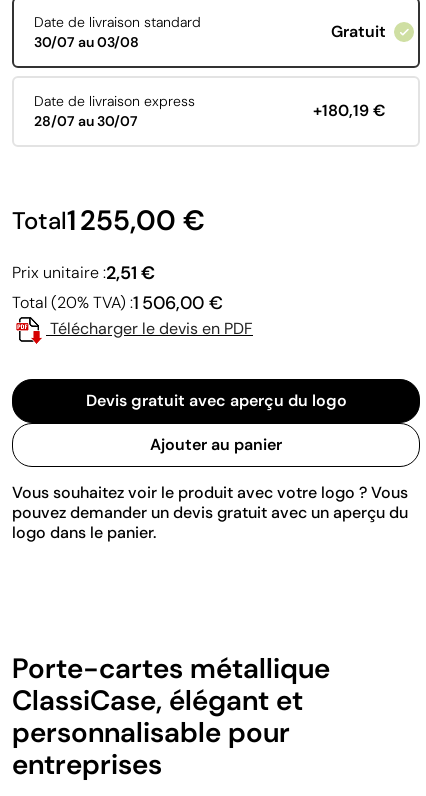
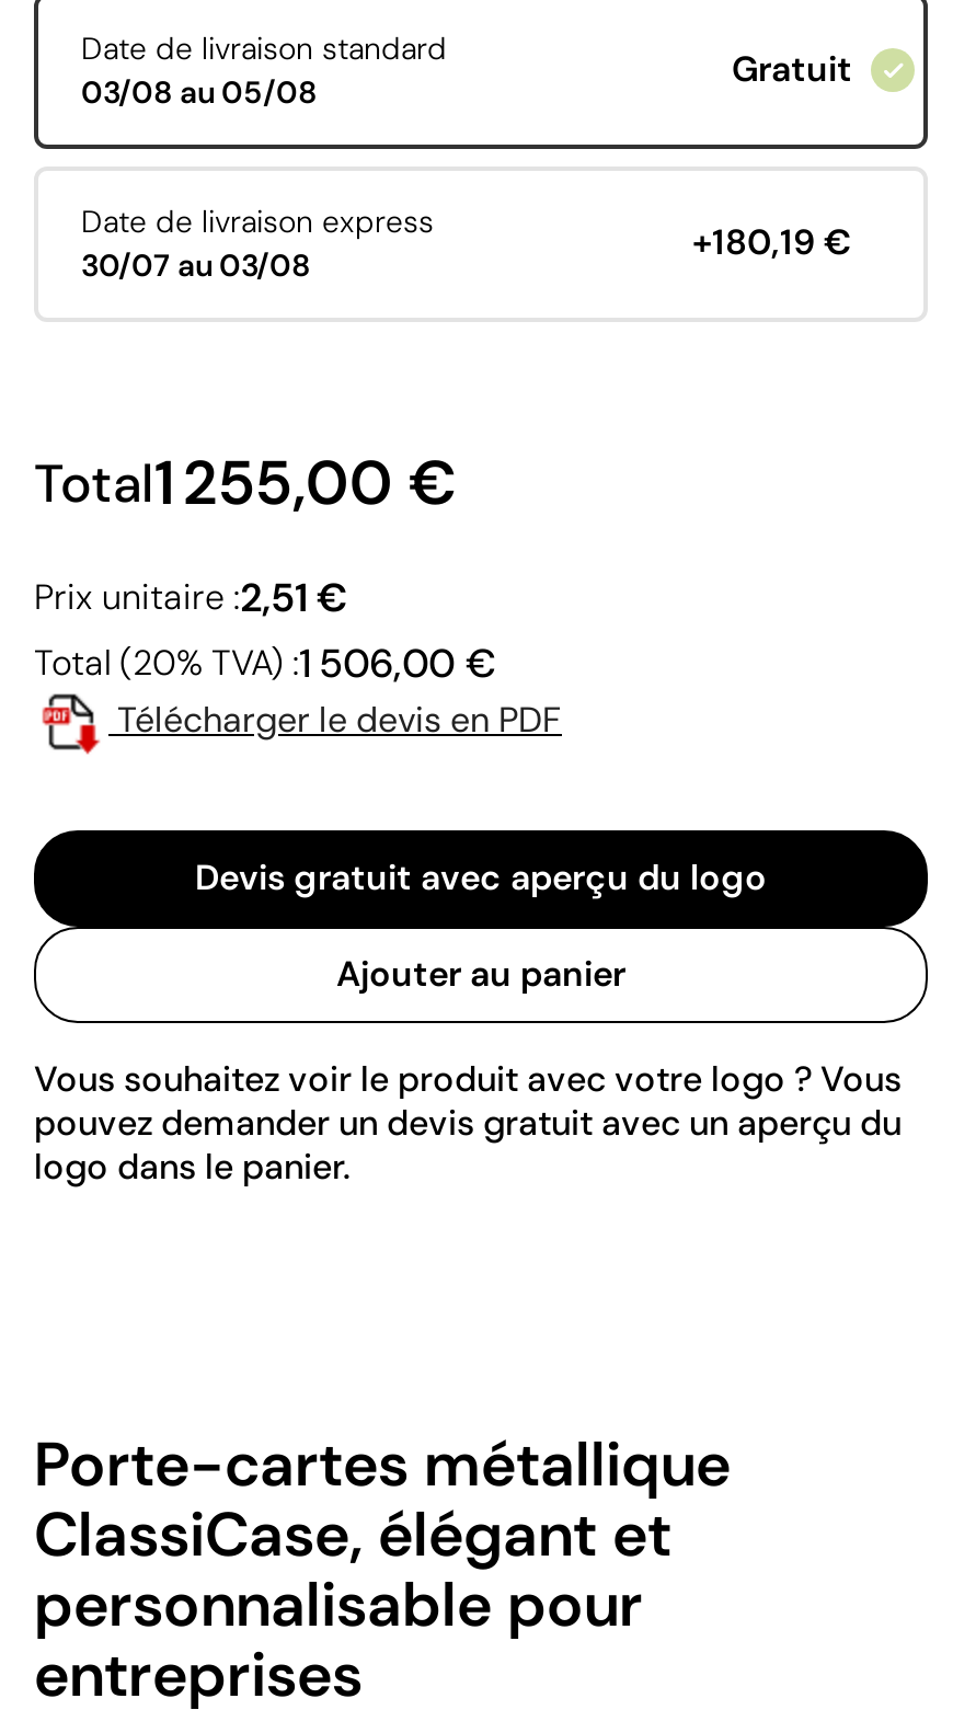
[33,33,138,51] 30/07 au 03/08 -> [81,73,318,112] 03/08 au 05/08
[33,112,137,130] 28/07 au 30/07 -> [81,246,311,285] 30/07 au 03/08

